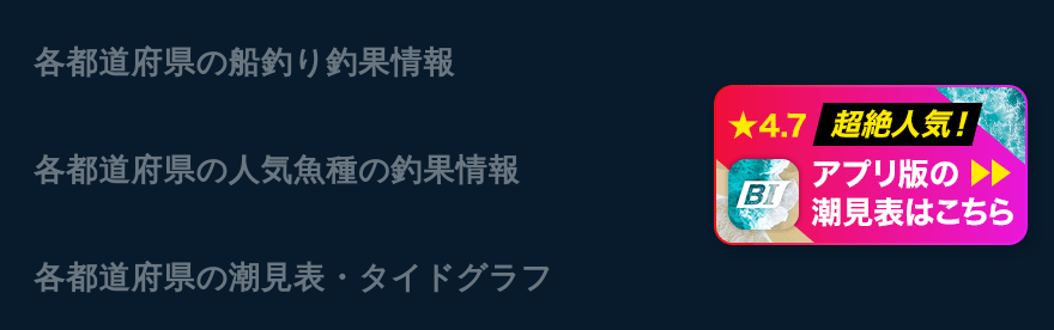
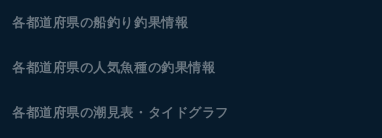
[711,82,1030,247] [image] -> none

